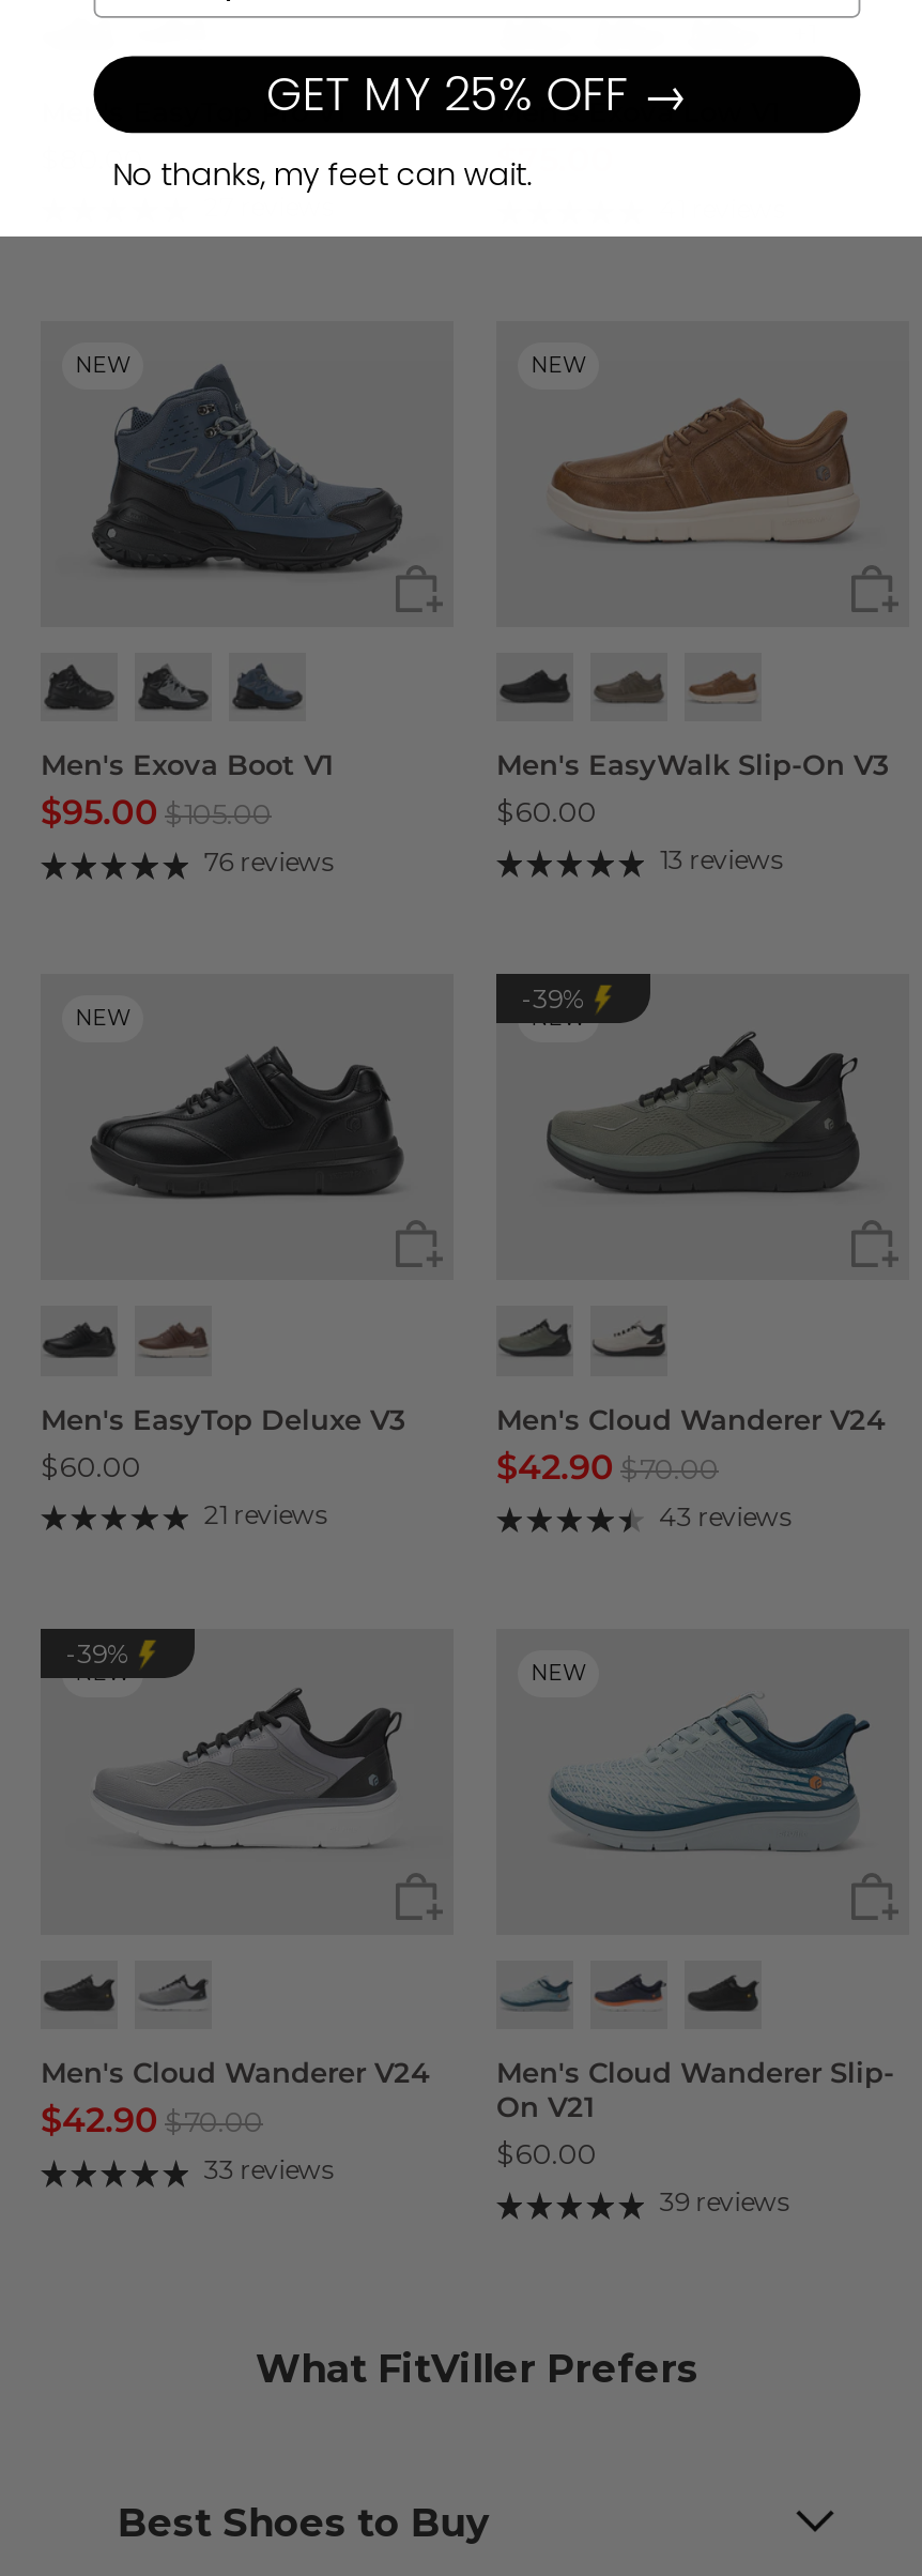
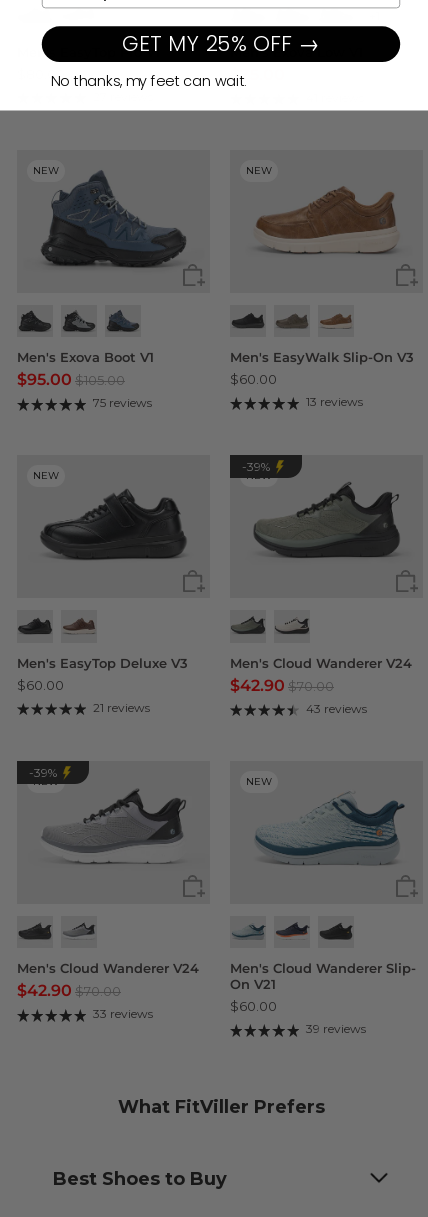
[204,846,332,878] 76 reviews -> [93,395,152,410] 75 reviews

